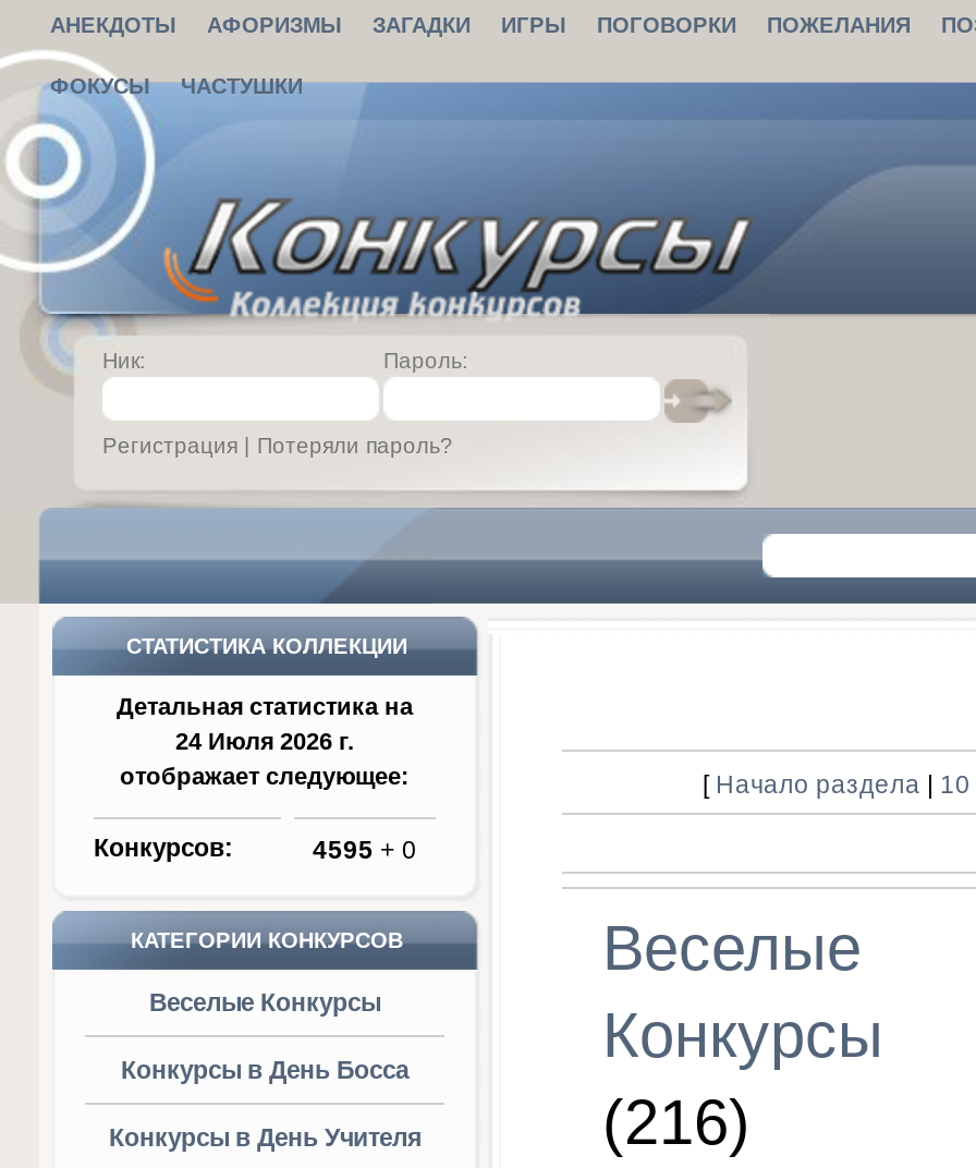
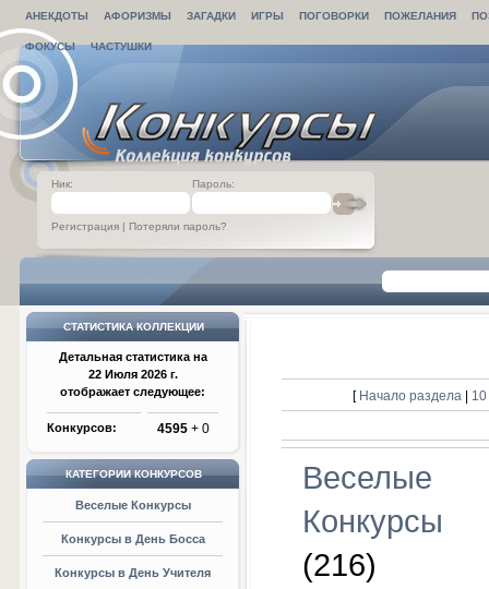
[175,728,354,754] 24 Июля 2026 г. -> [88,368,177,381] 22 Июля 2026 г.

